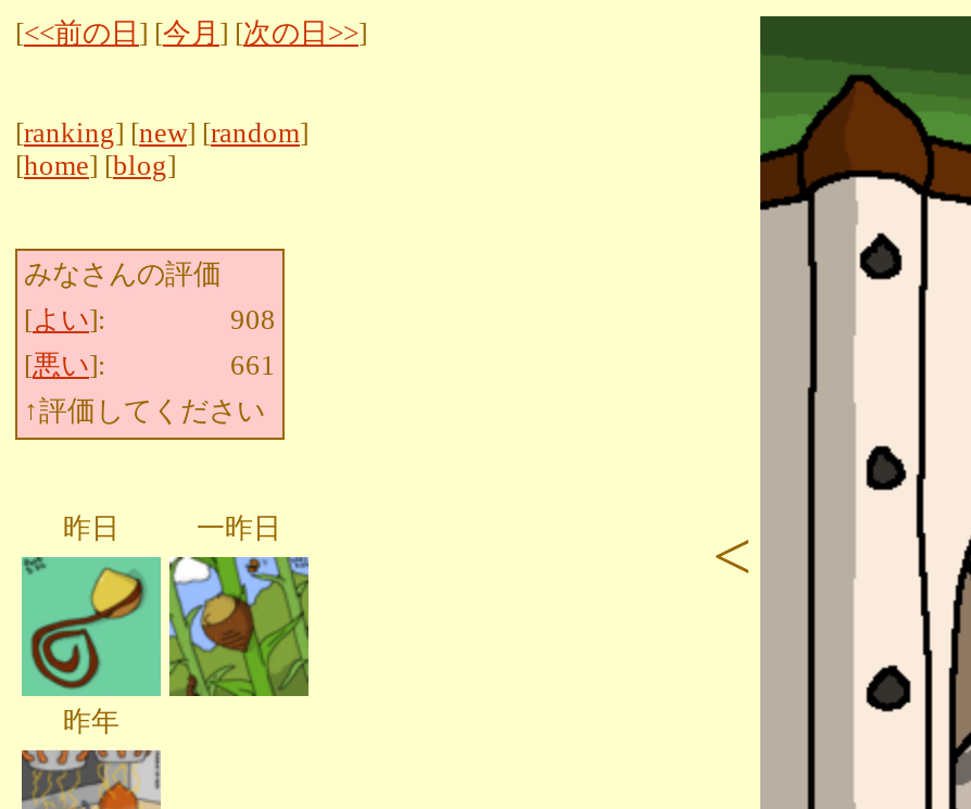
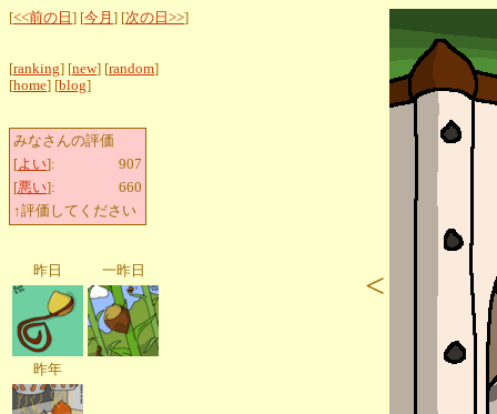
[230,305,276,336] 908 -> [119,156,142,172] 907
[230,351,276,381] 661 -> [119,180,142,195] 660

